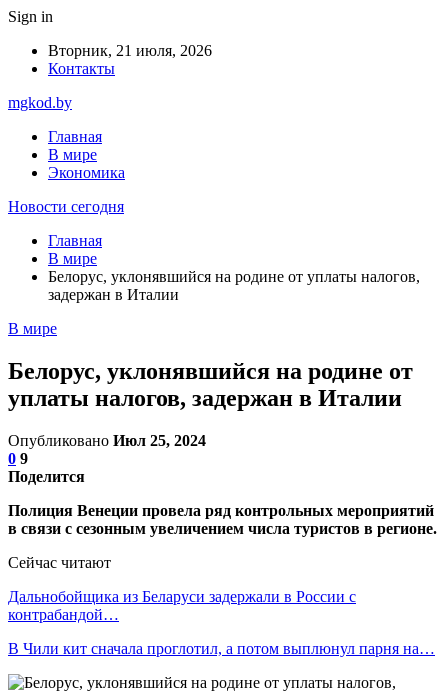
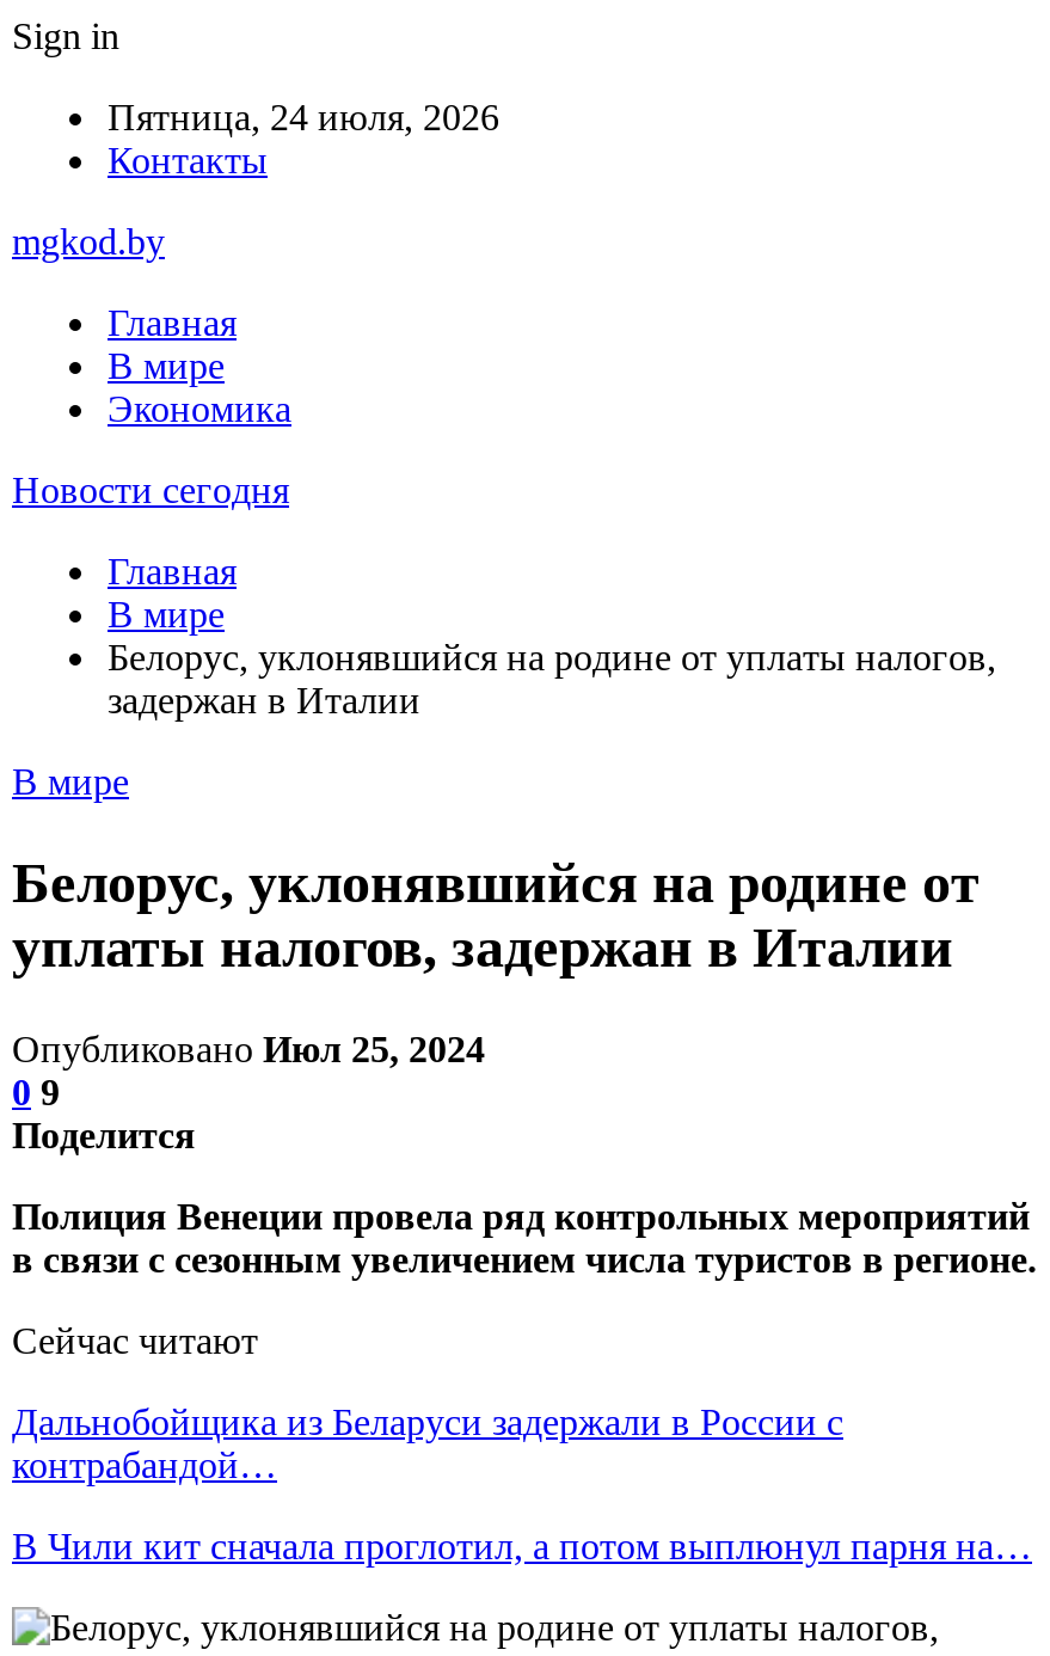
[48,42,212,59] Вторник, 21 июля, 2026 -> [108,97,499,137] Пятница, 24 июля, 2026

